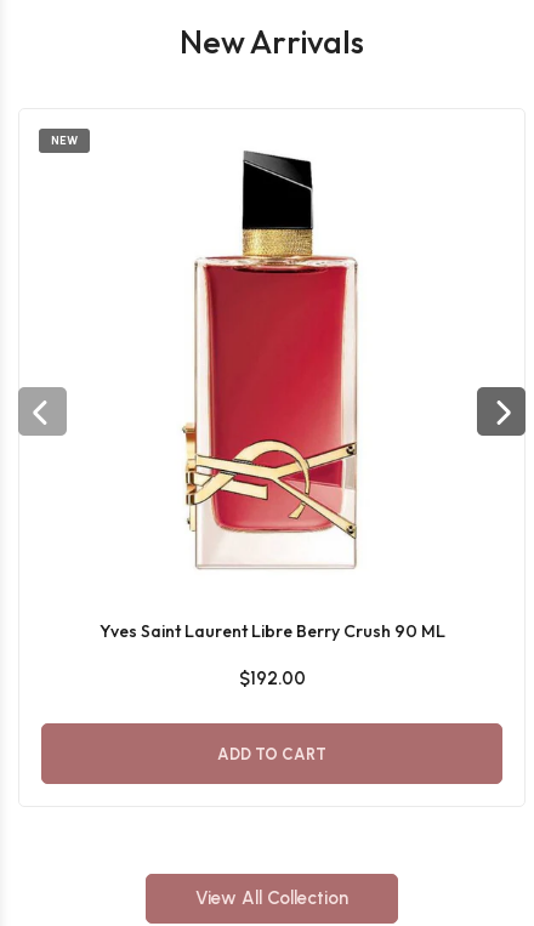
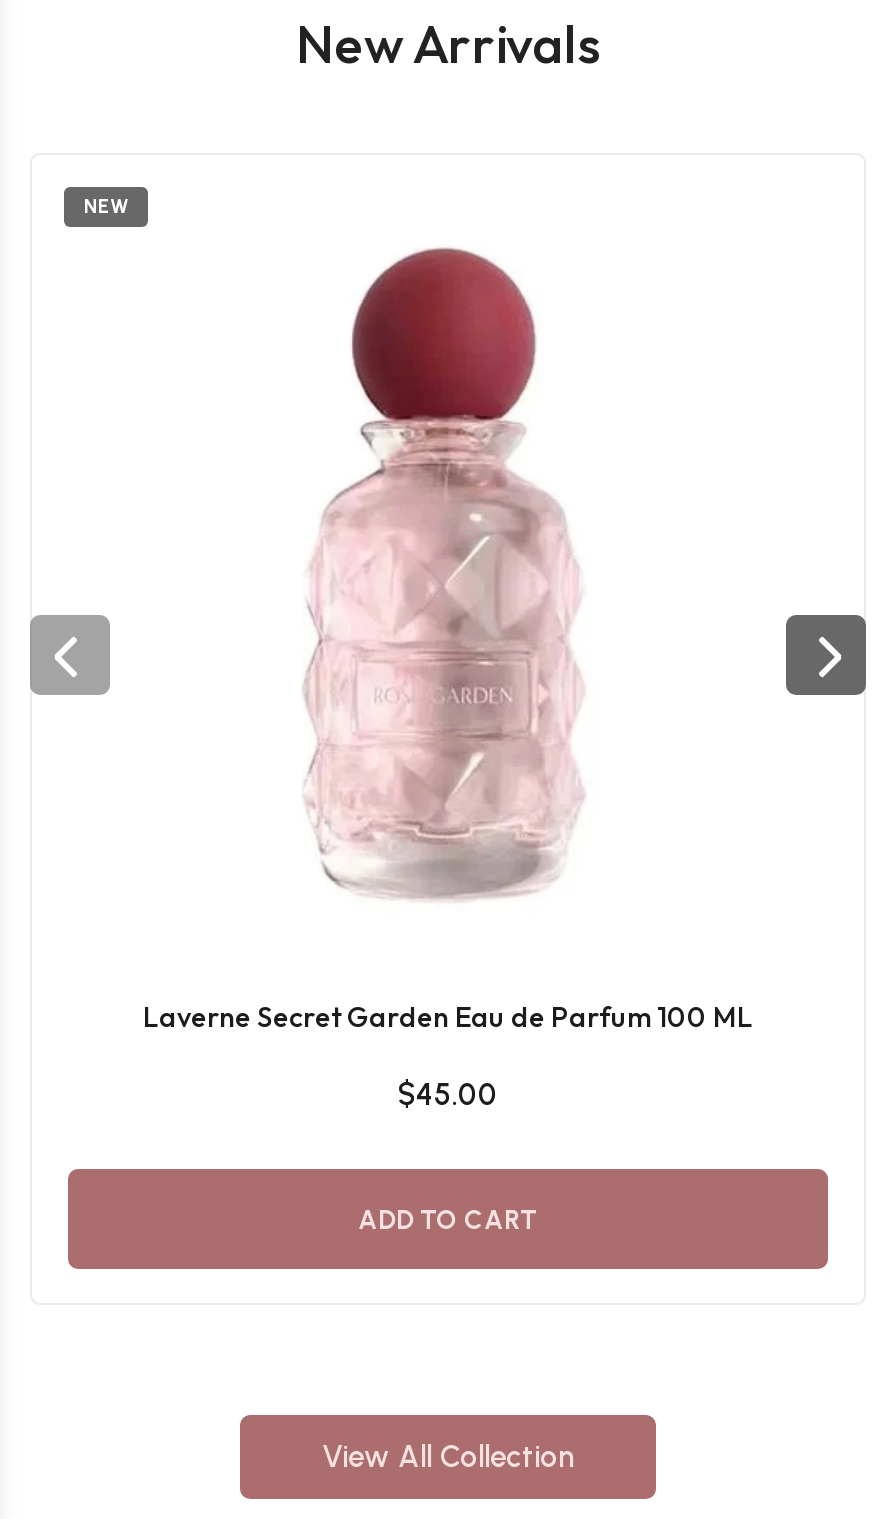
[182,150,358,570] [image] -> [302,224,590,914] [image]
[99,620,445,642] Yves Saint Laurent Libre Berry Crush 90 ML -> [143,998,753,1034] Laverne Secret Garden Eau de Parfum 100 ML
[238,668,305,689] $192.00 -> [398,1076,498,1112] $45.00

